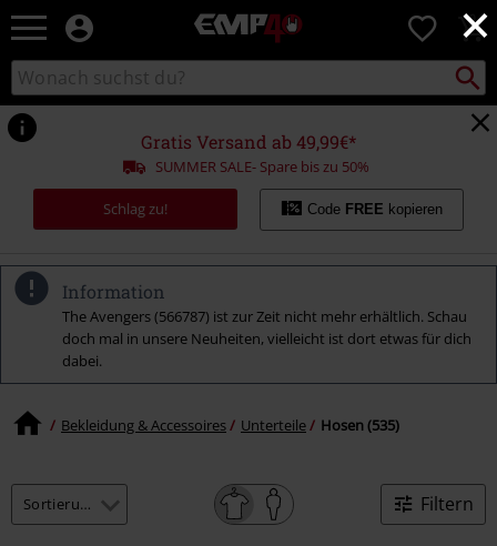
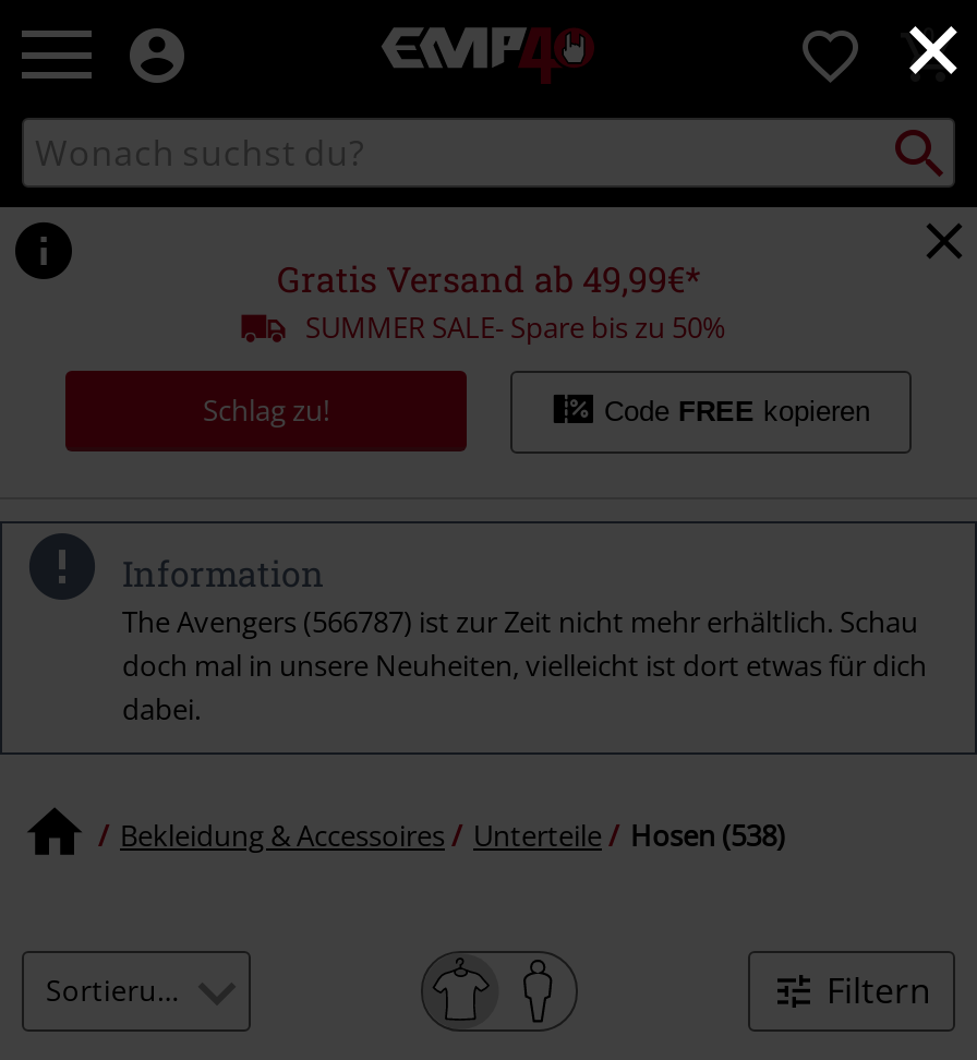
[61,415,399,435] Bekleidung & Accessoires Unterteile Hosen (535) -> [120,816,785,855] Bekleidung & Accessoires Unterteile Hosen (538)

